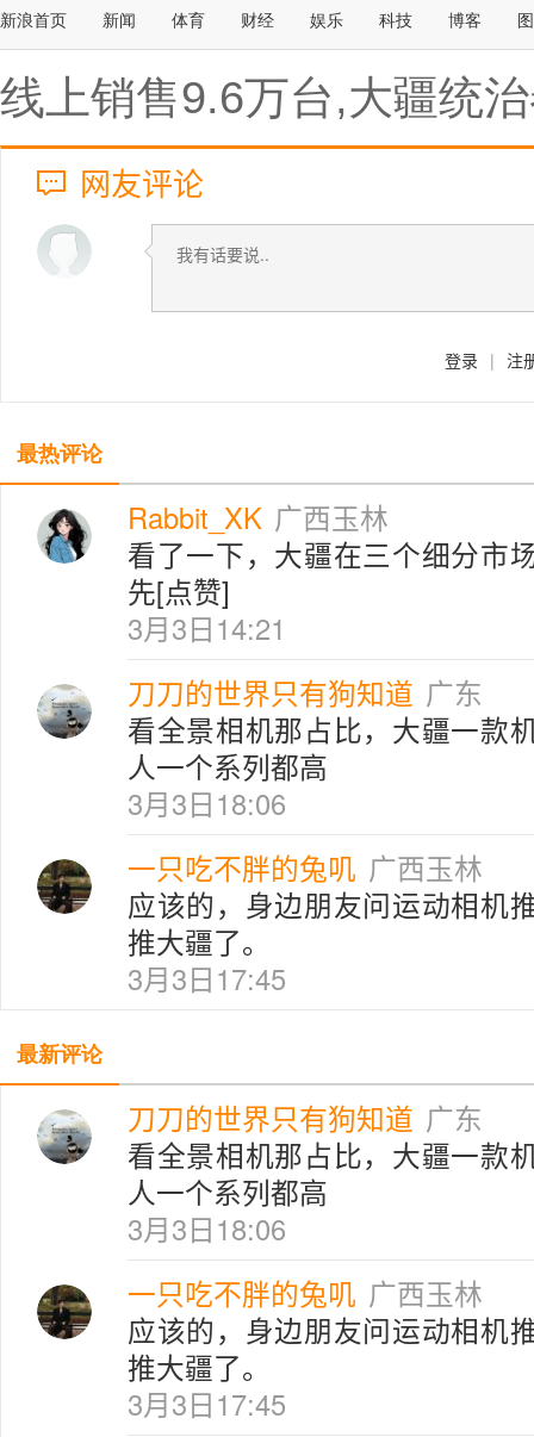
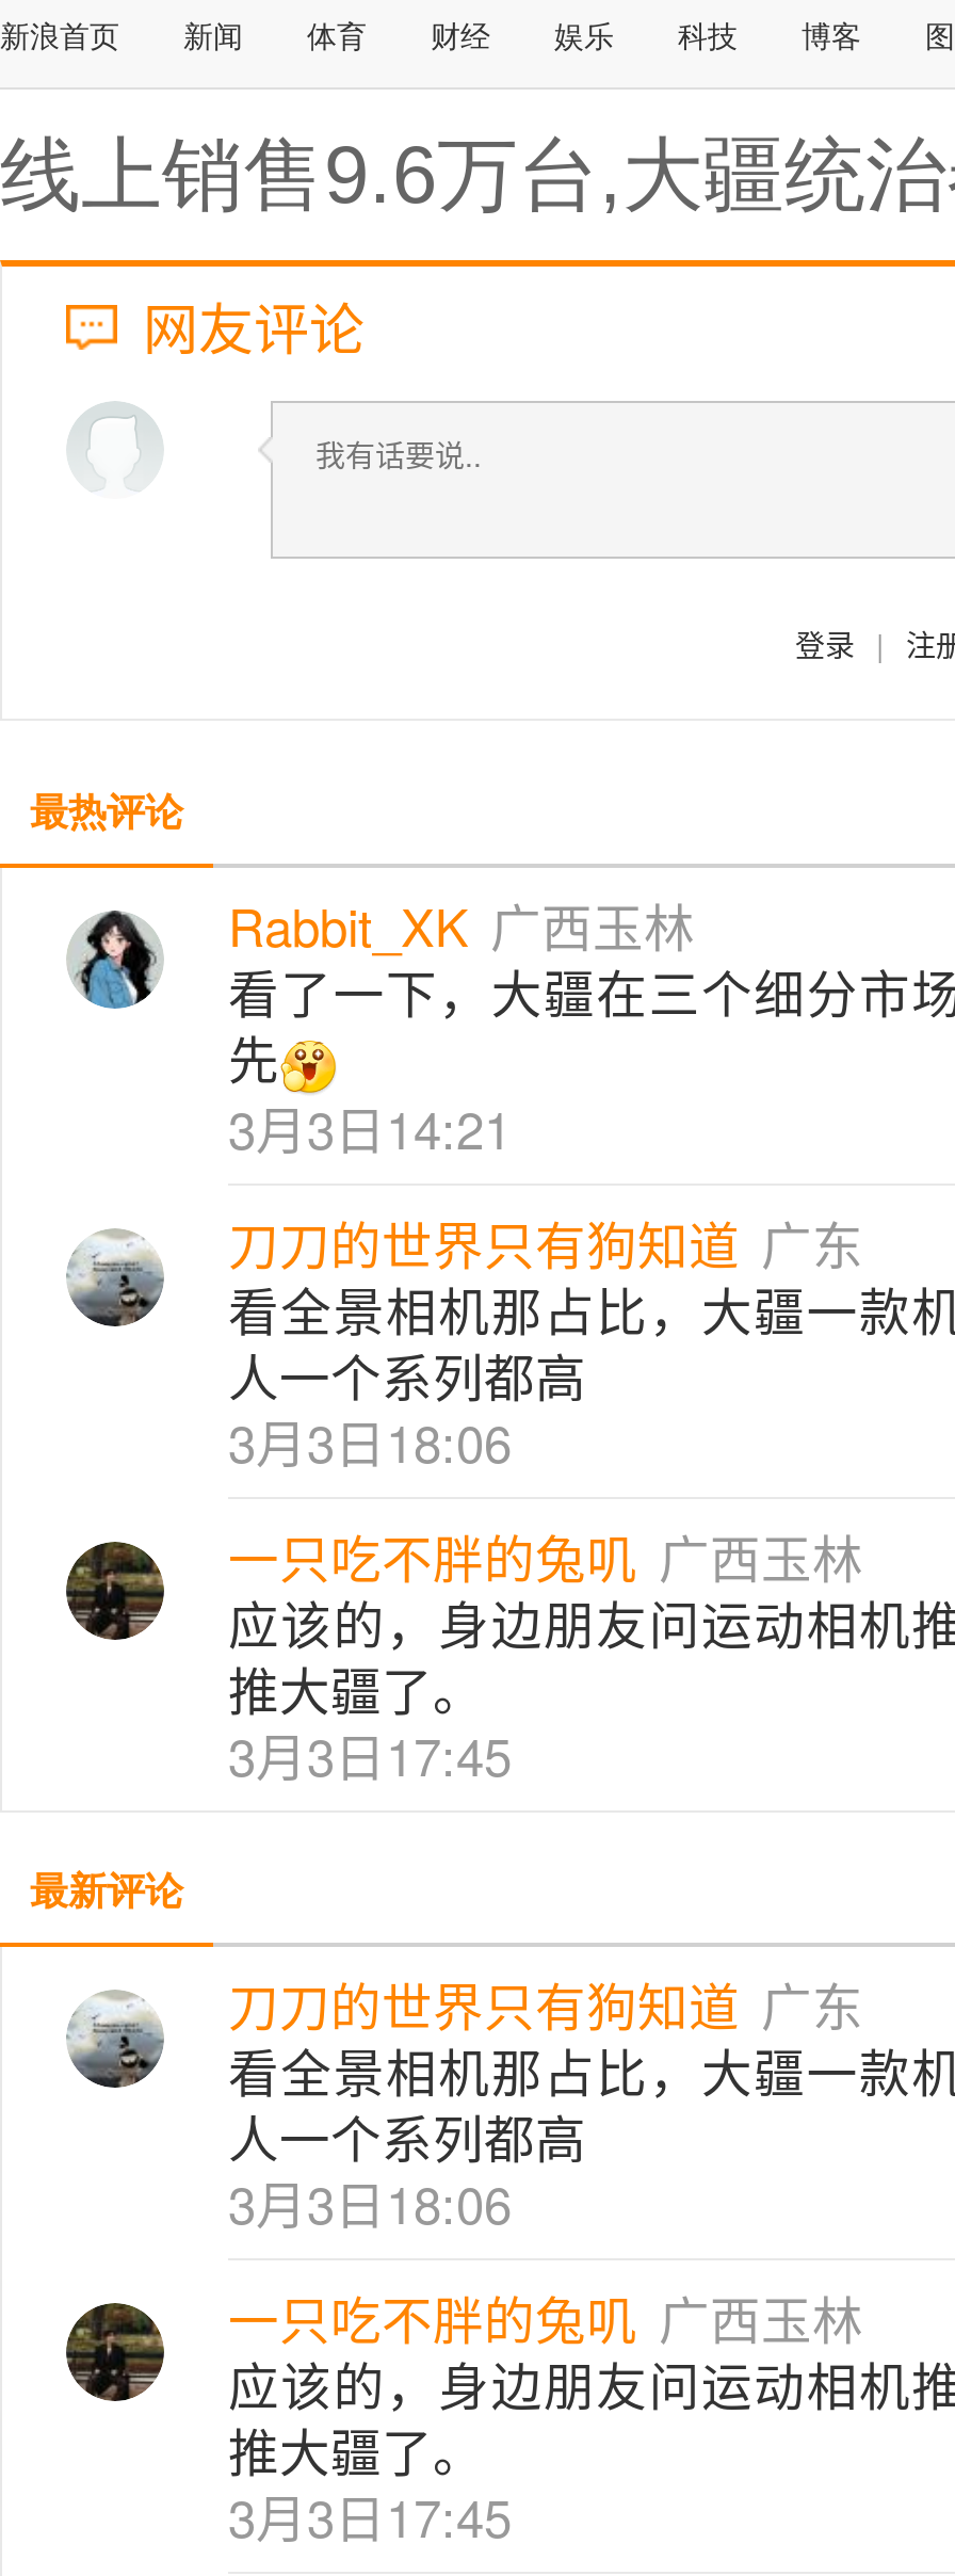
[128,571,230,611] 先[点赞] -> [228,1021,279,1094] 先

